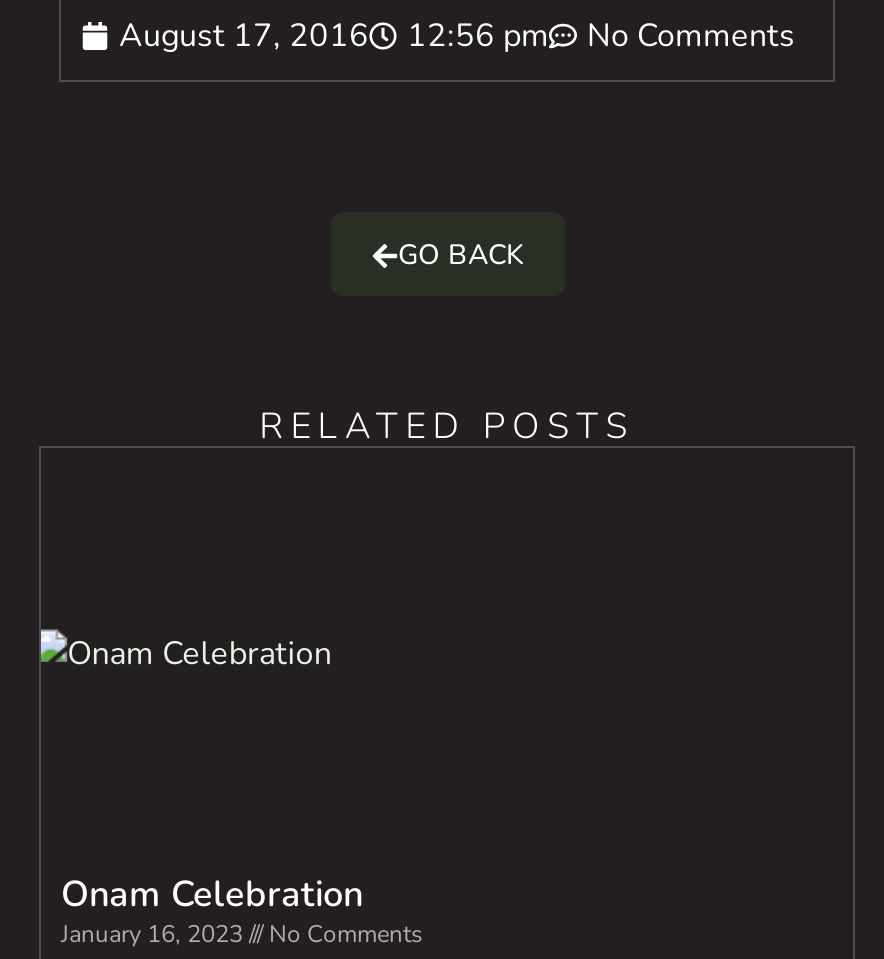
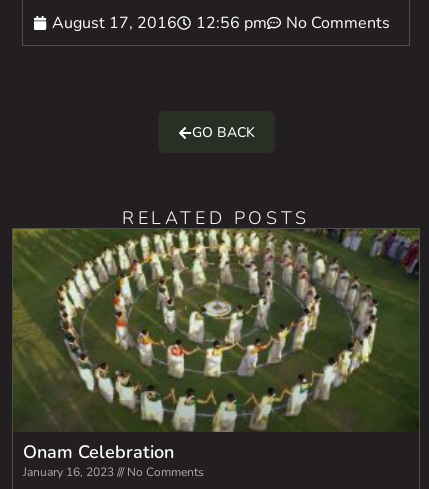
none -> [12,228,419,433] [image]

